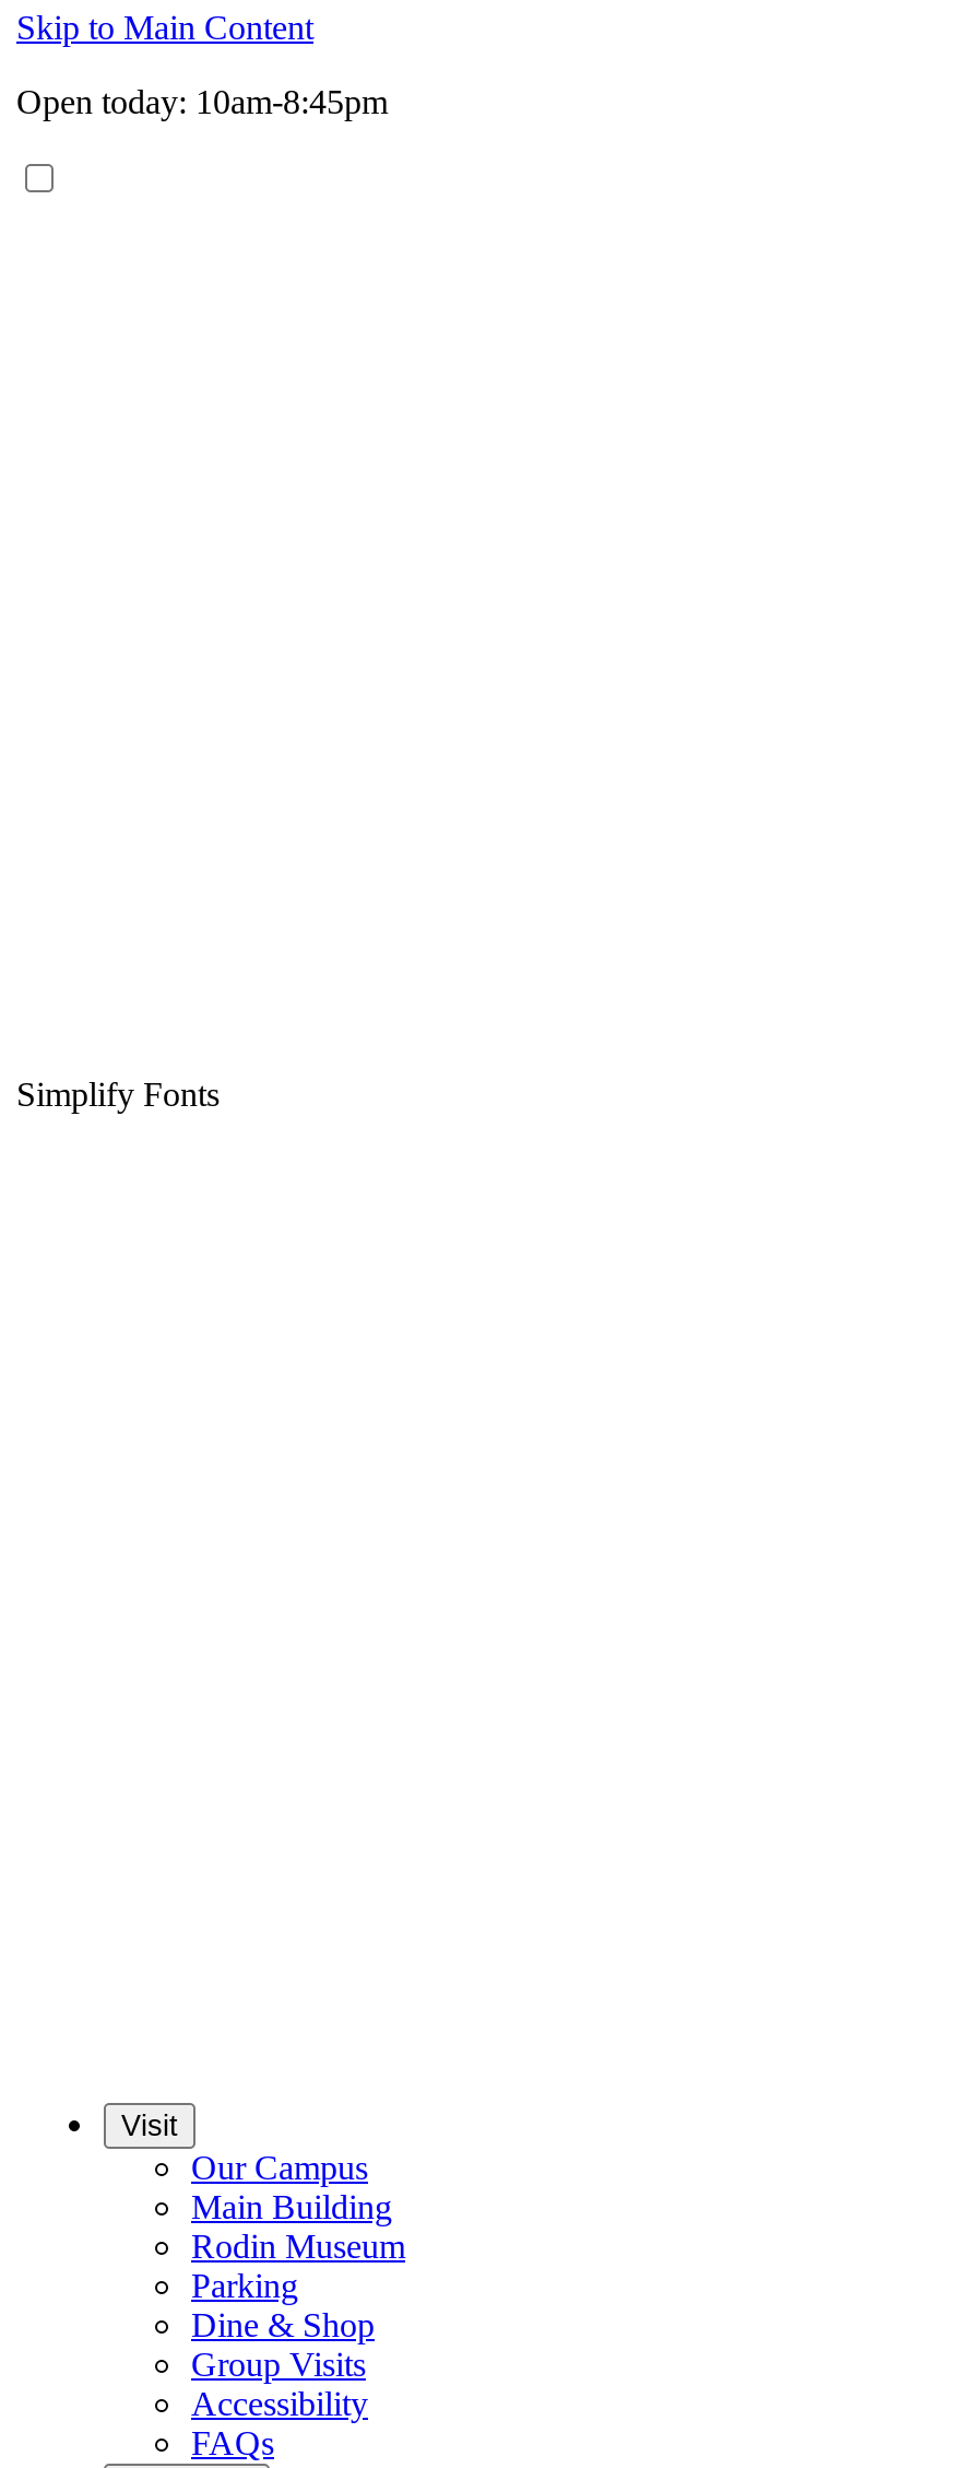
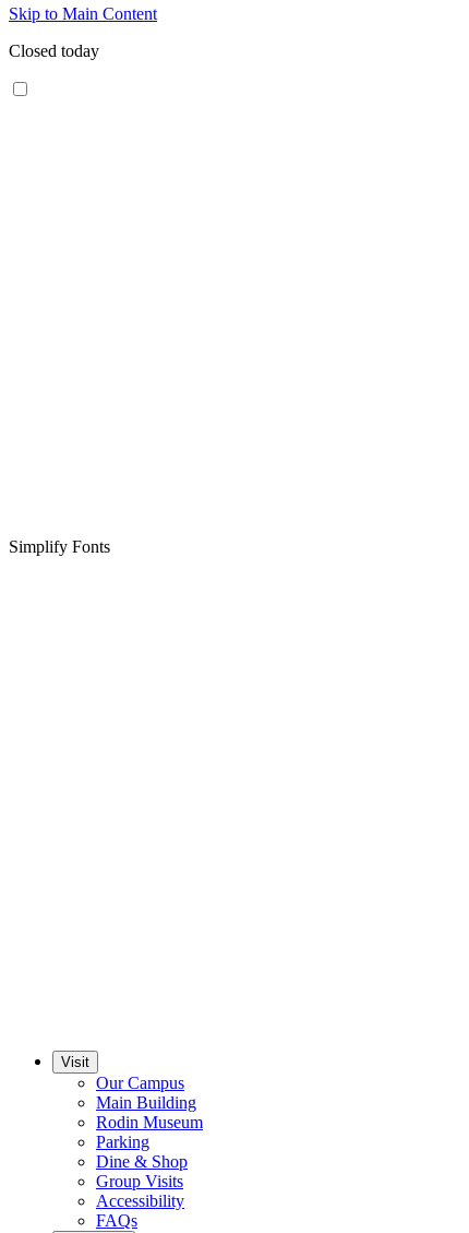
[16,83,388,120] Open today: 10am-8:45pm -> [9,42,99,60] Closed today

